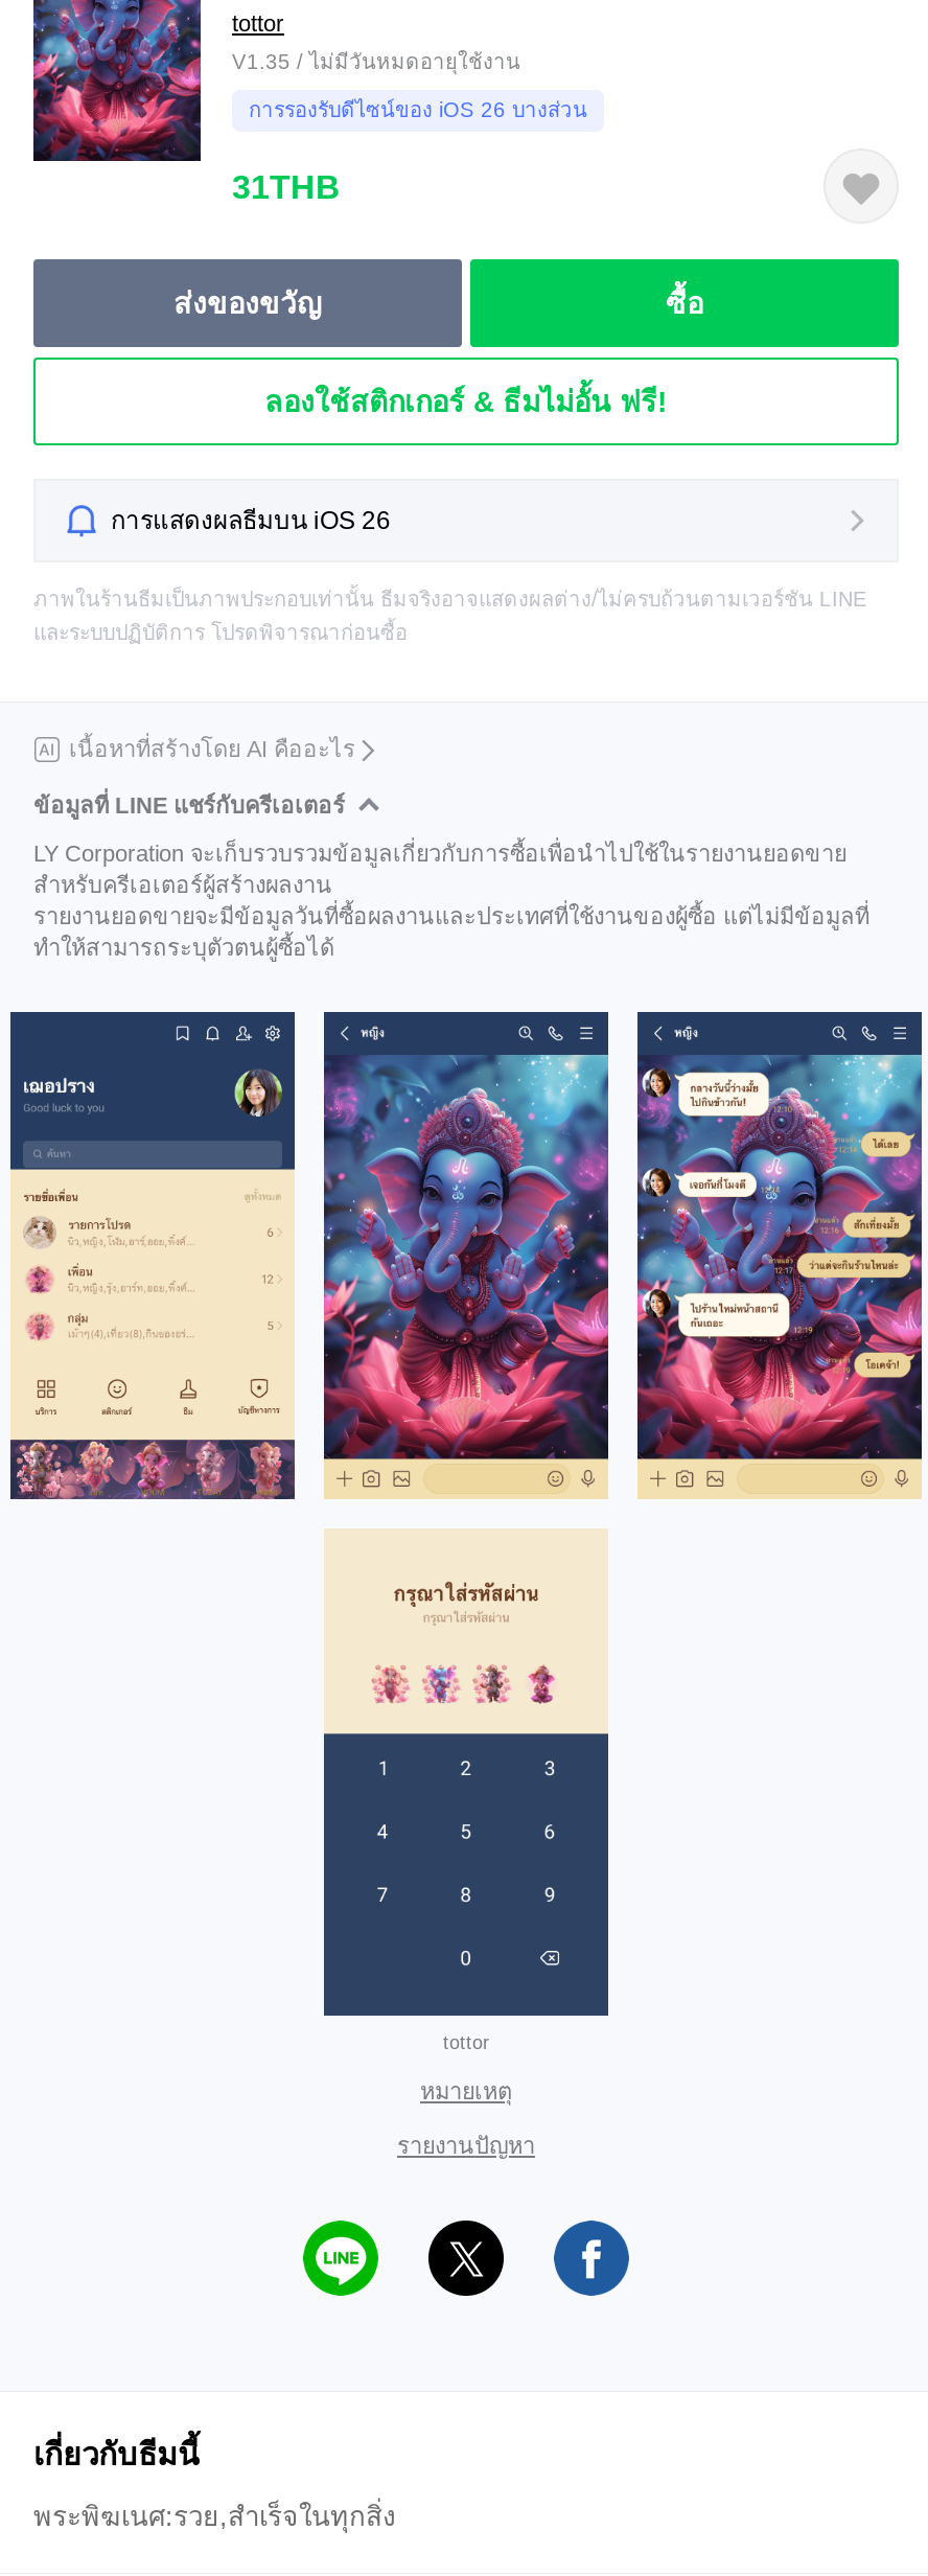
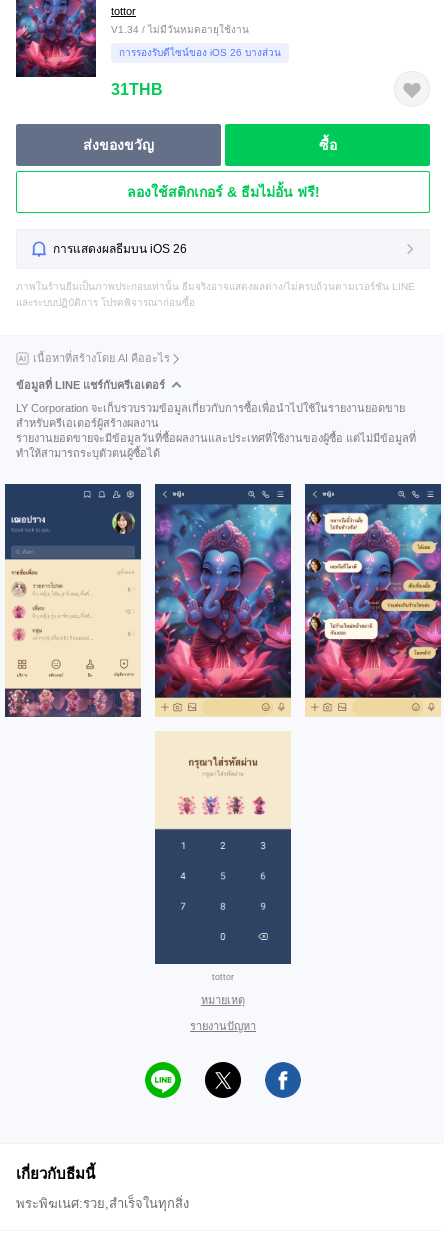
[232,50,520,73] V1.35 / ไม่มีวันหมดอายุใช้งาน -> [111,24,249,35] V1.34 / ไม่มีวันหมดอายุใช้งาน

